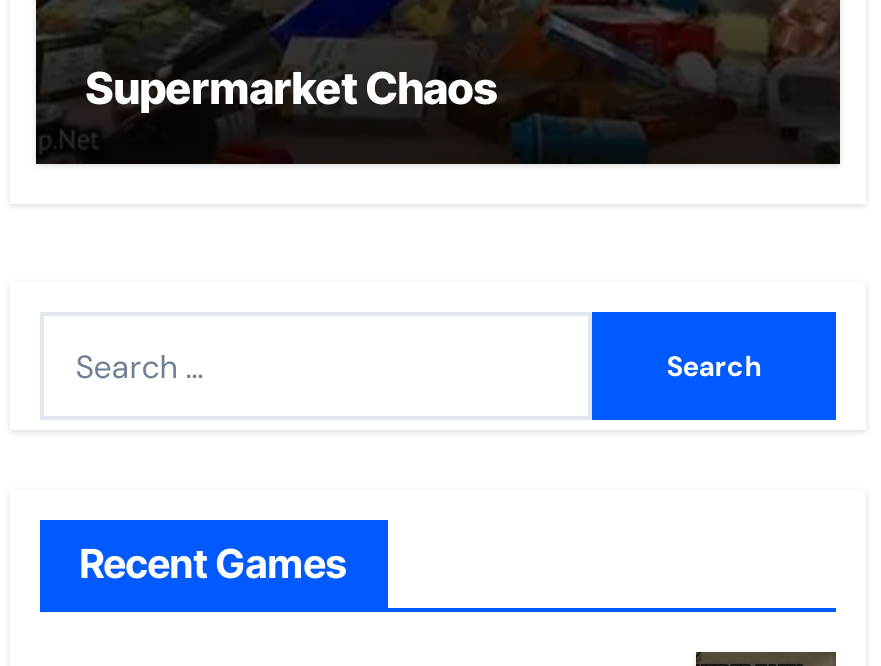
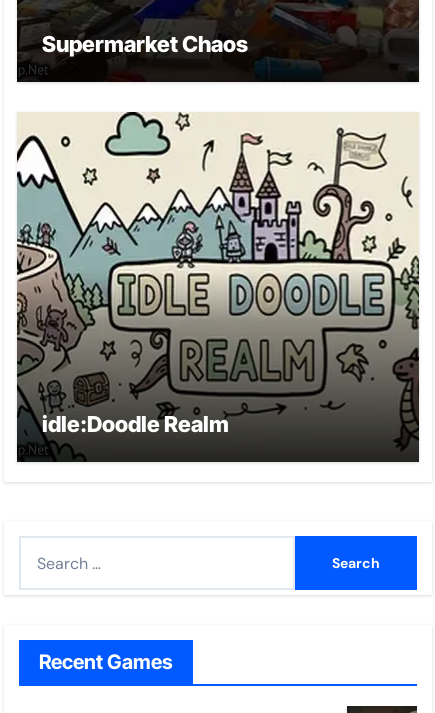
none -> [16,111,419,461] [image] | idle:Doodle Realm

